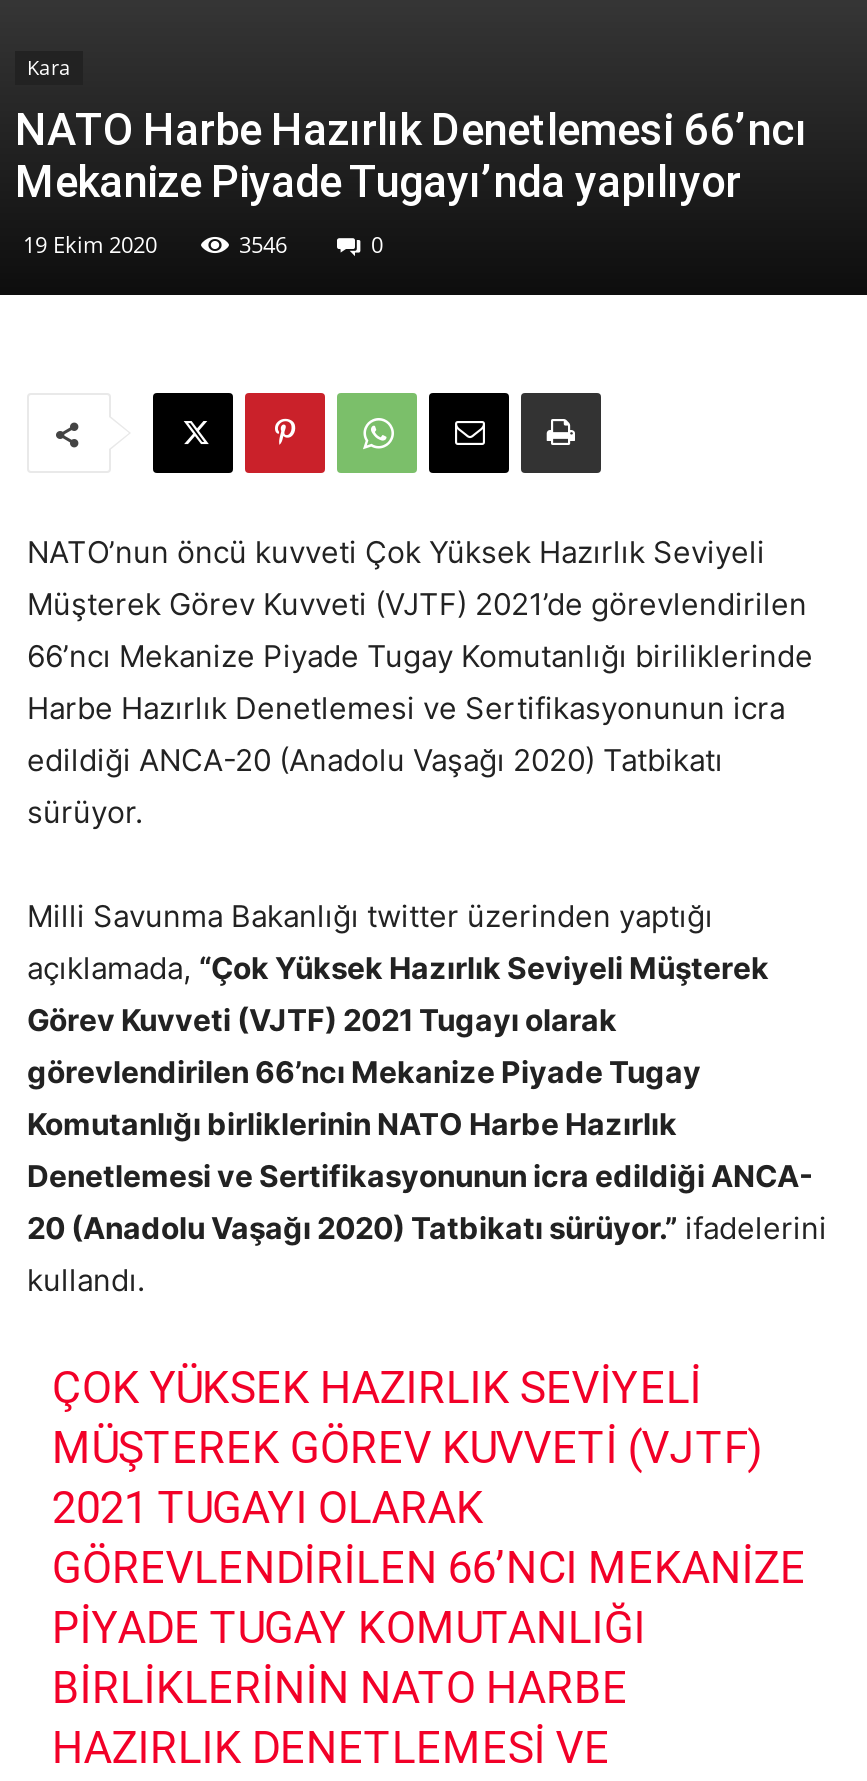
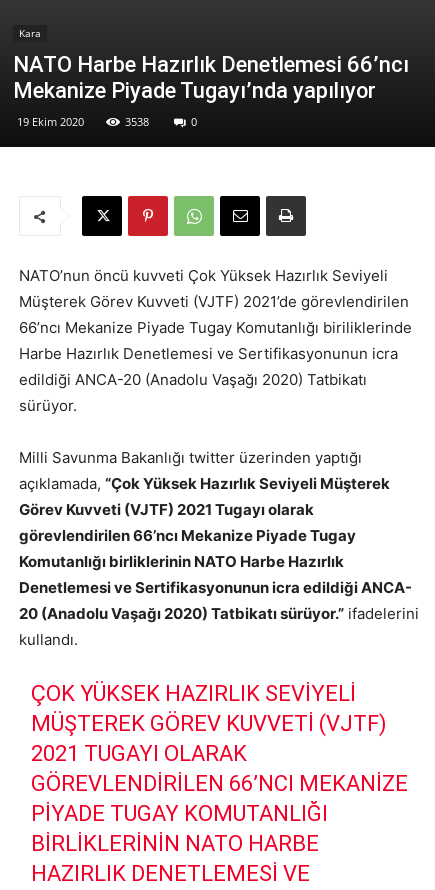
[239,229,287,259] 3546 -> [125,114,149,129] 3538

